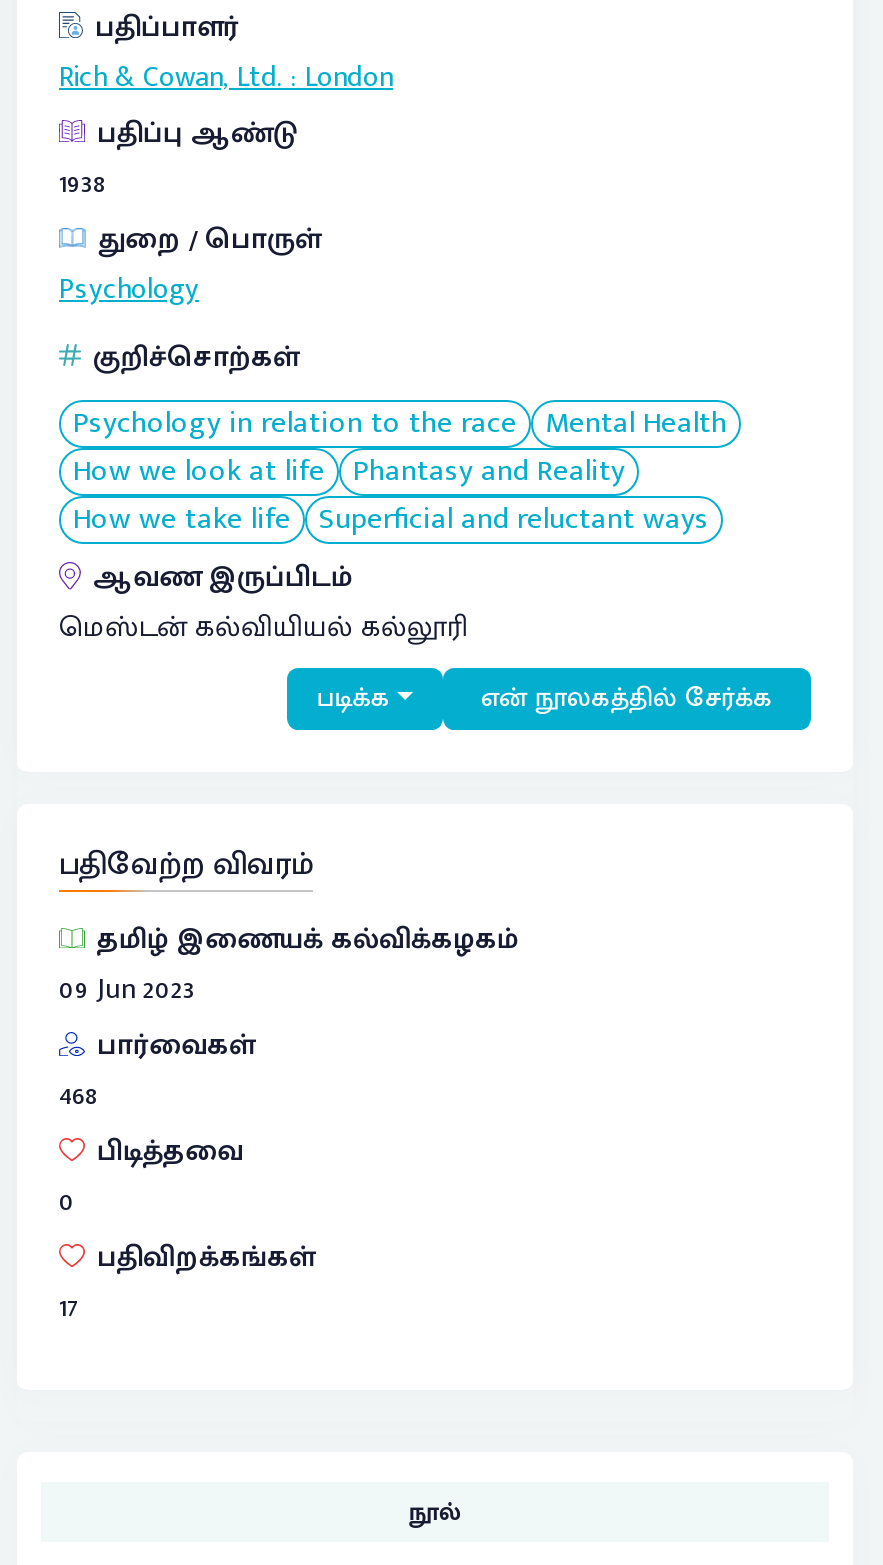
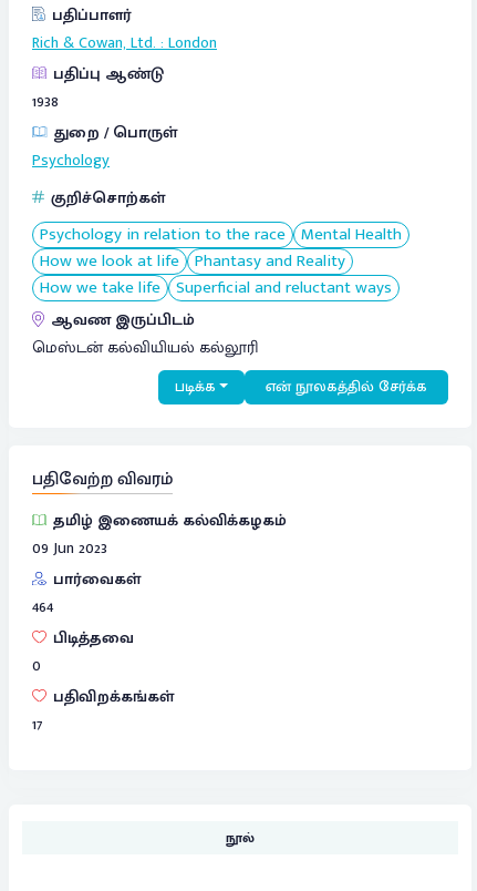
[59,1072,99,1120] 468 -> [32,594,53,621] 464

